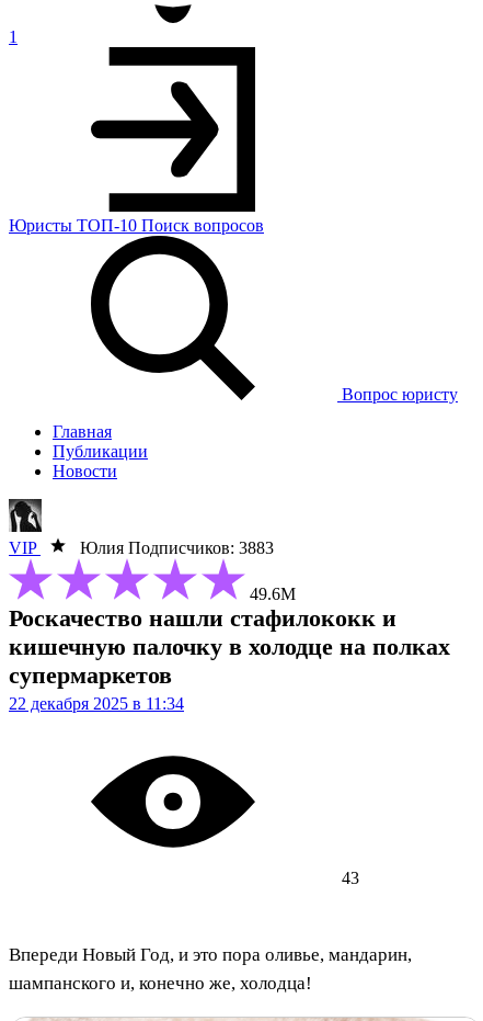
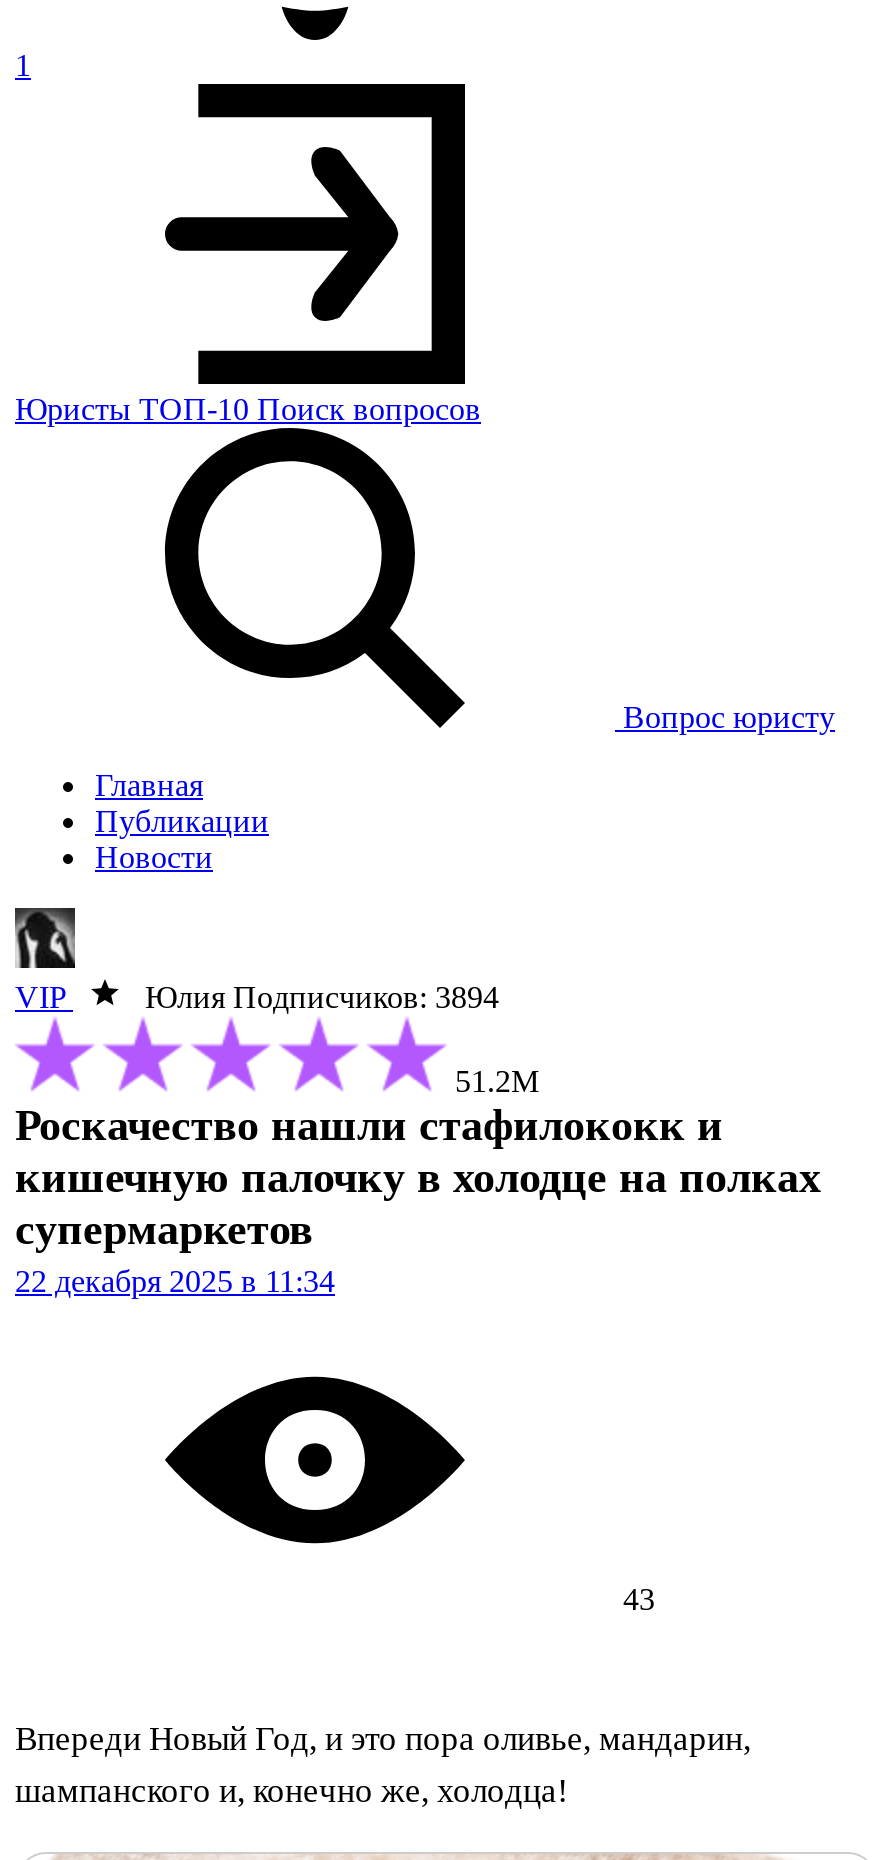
[80,538,274,557] Юлия Подписчиков: 3883 -> [145,980,499,1014] Юлия Подписчиков: 3894
[250,585,296,603] 49.6М -> [455,1064,539,1098] 51.2М

